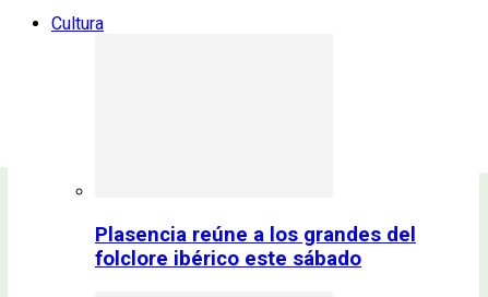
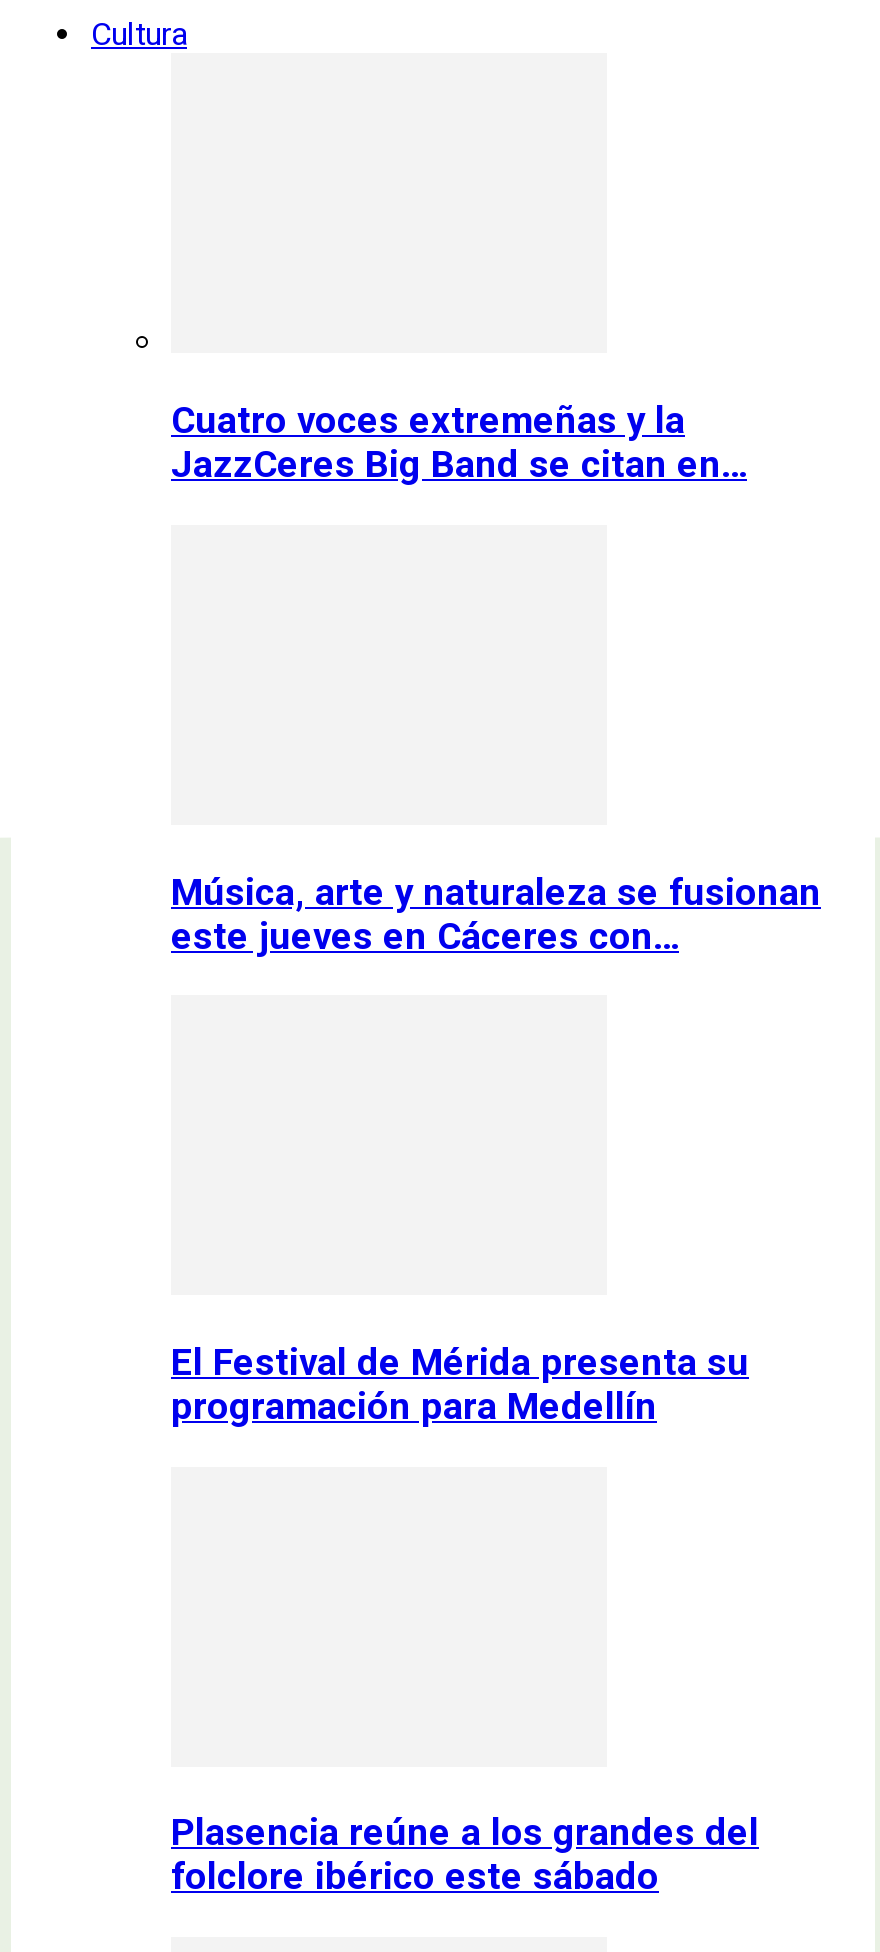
none -> [171,399,747,487] Cuatro voces extremeñas y la | JazzCeres Big Band se citan en…
none -> [171,870,821,958] Música, arte y naturaleza se fusionan | este jueves en Cáceres con…
none -> [171,1341,749,1429] El Festival de Mérida presenta su | programación para Medellín

